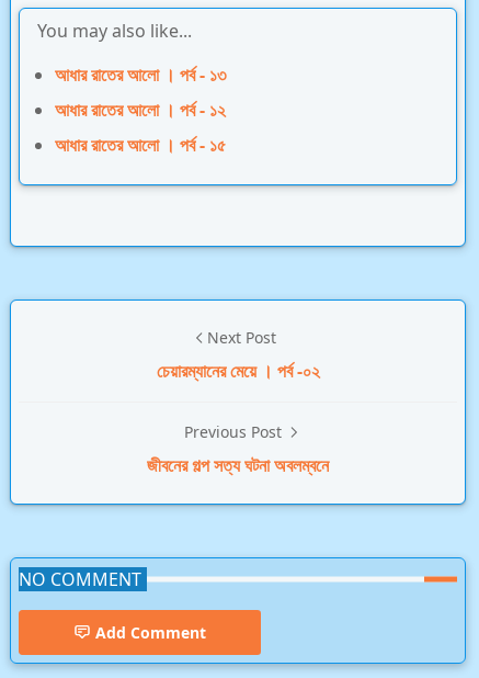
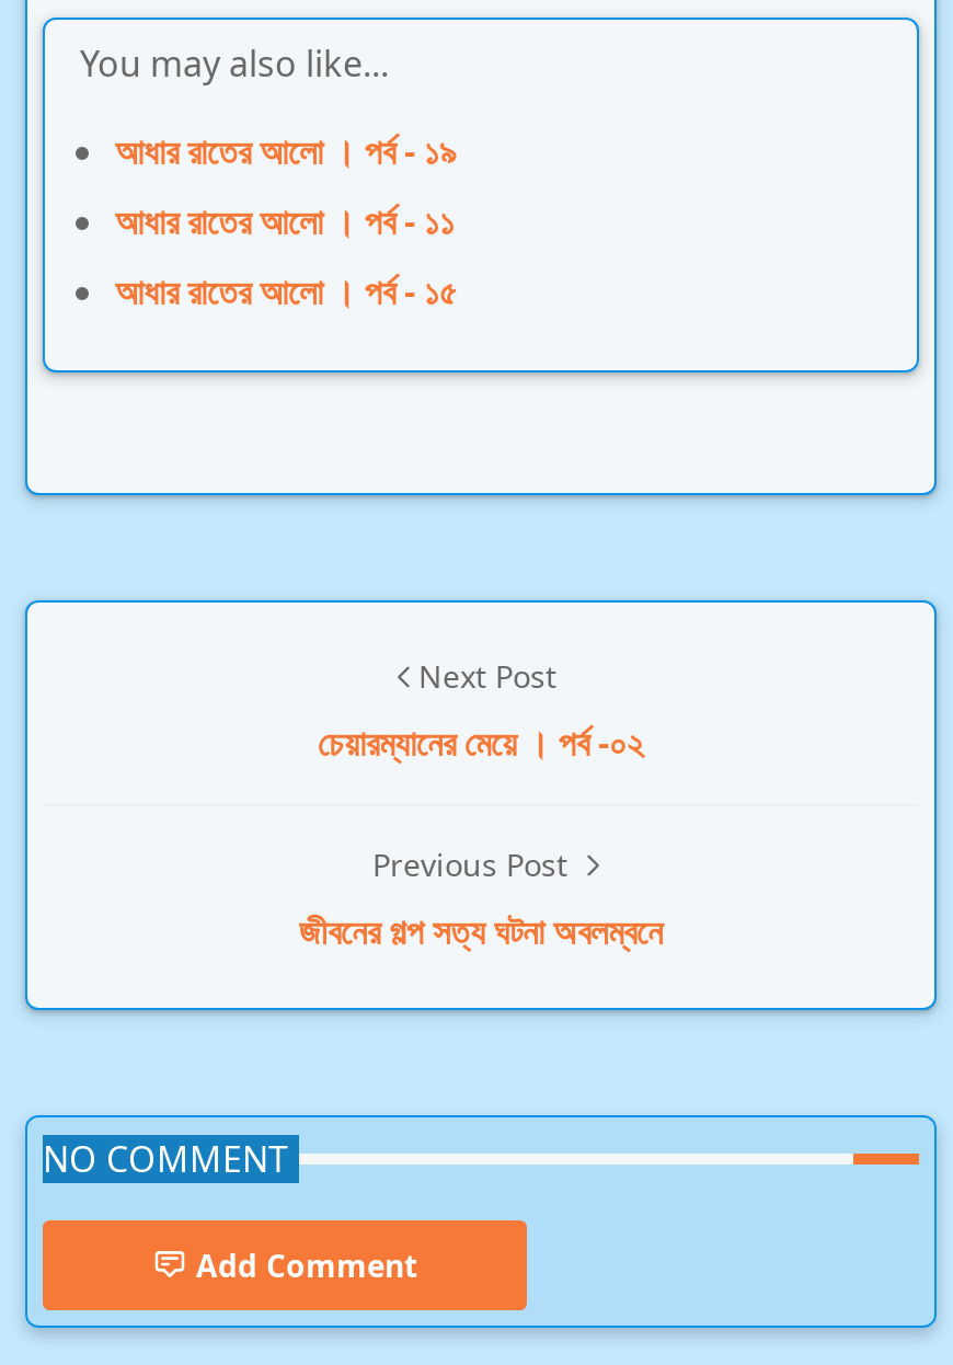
[55,62,226,86] আধার রাতের আলো । পর্ব - ১৩ -> [115,126,457,175] আধার রাতের আলো । পর্ব - ১৯
[55,97,226,121] আধার রাতের আলো । পর্ব - ১২ -> [115,197,455,245] আধার রাতের আলো । পর্ব - ১১

